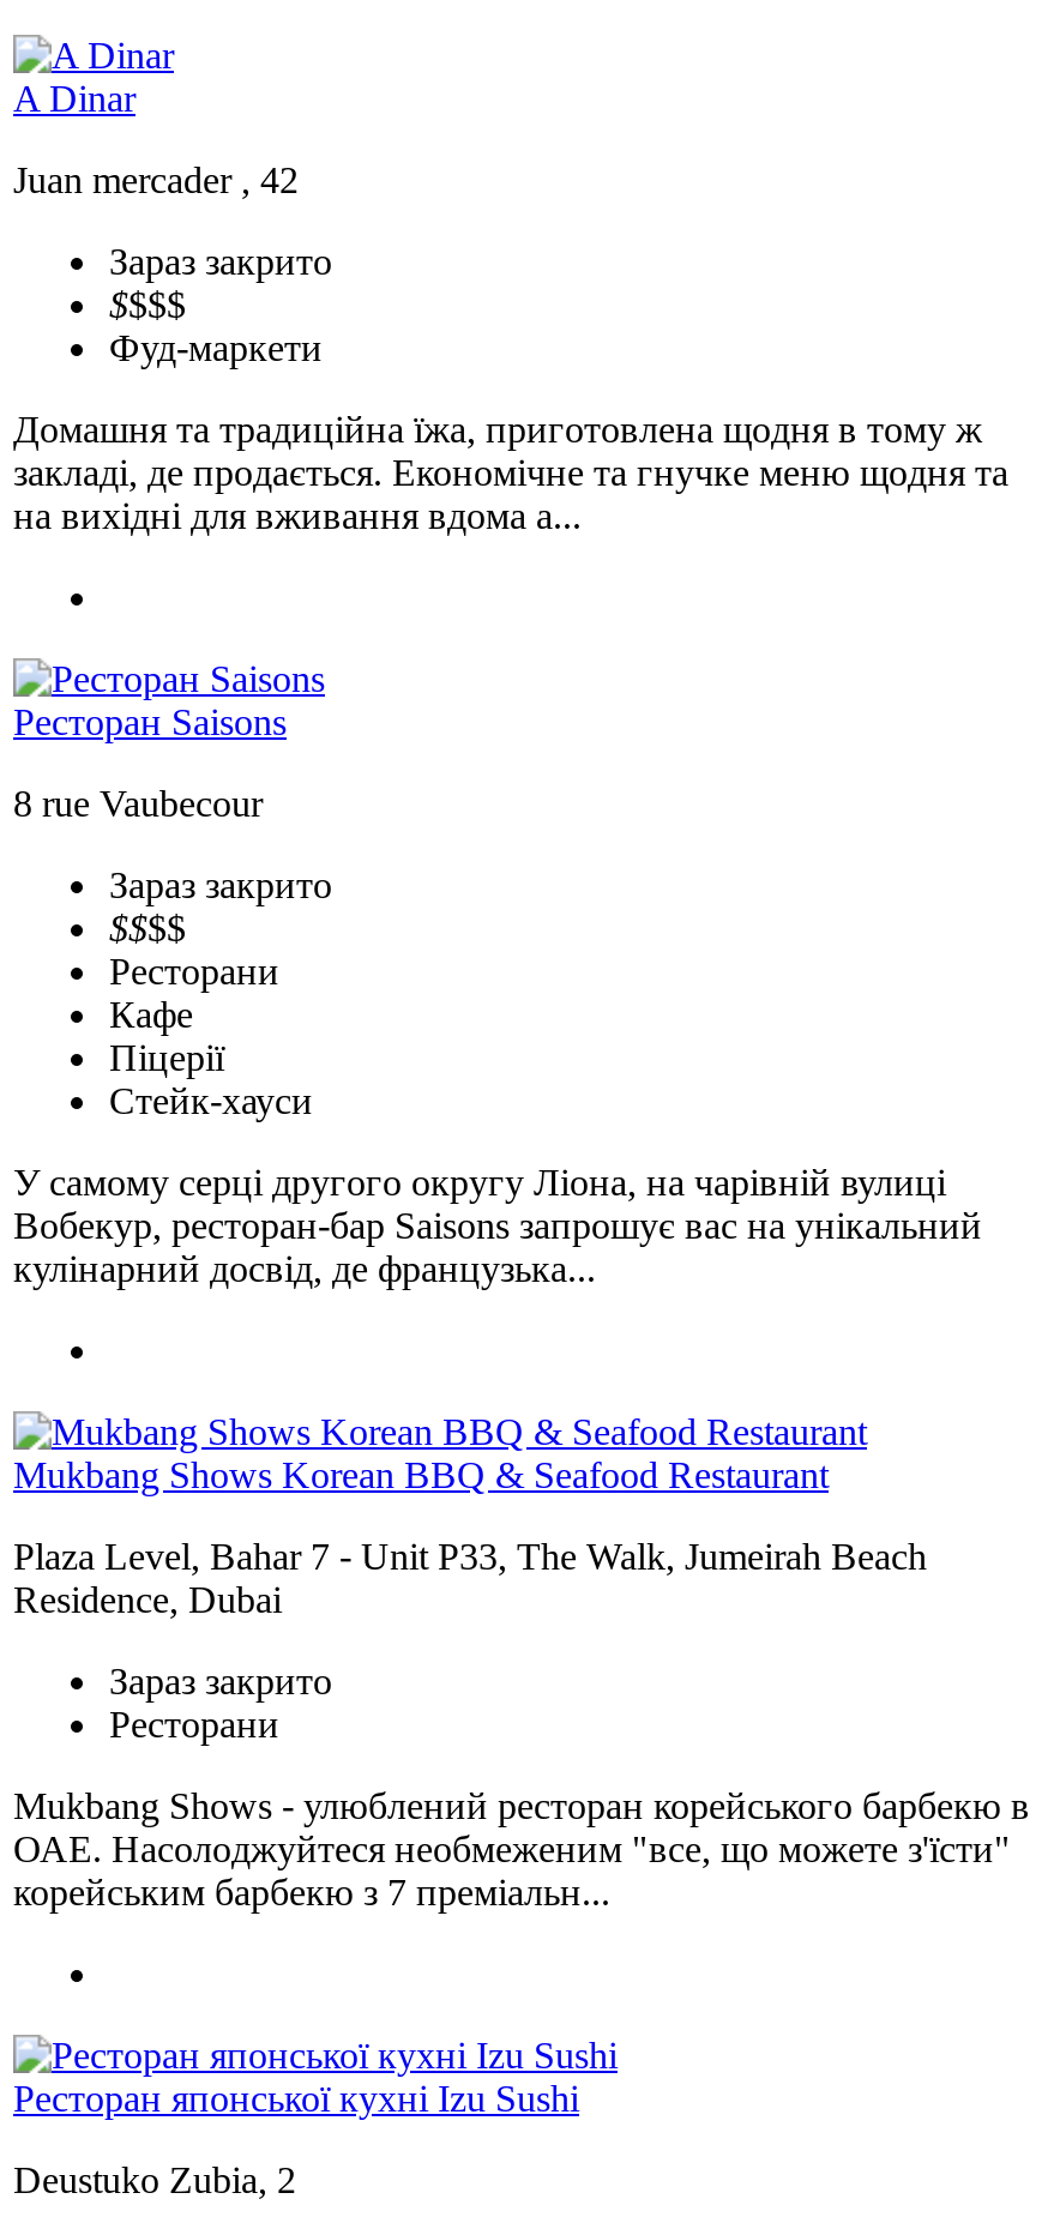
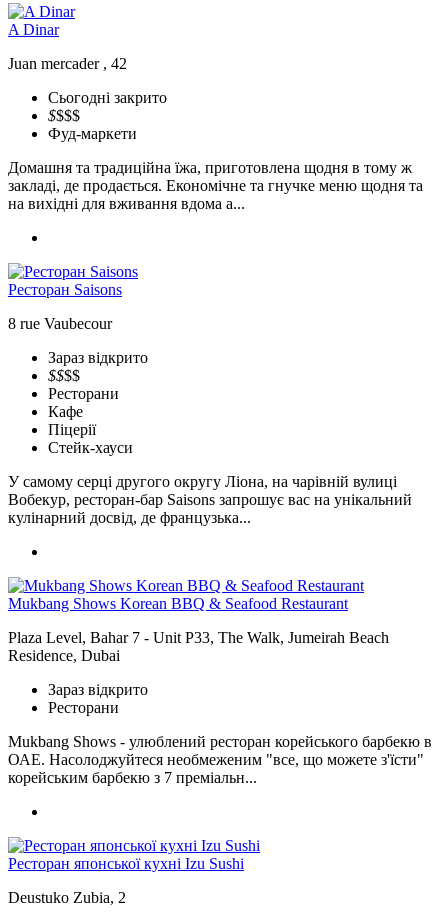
[109,242,332,282] Зараз закрито -> [48,89,167,106] Сьогодні закрито
[109,865,332,906] Зараз закрито -> [48,349,148,366] Зараз відкрито
[109,1661,332,1702] Зараз закрито -> [48,681,148,698] Зараз відкрито

